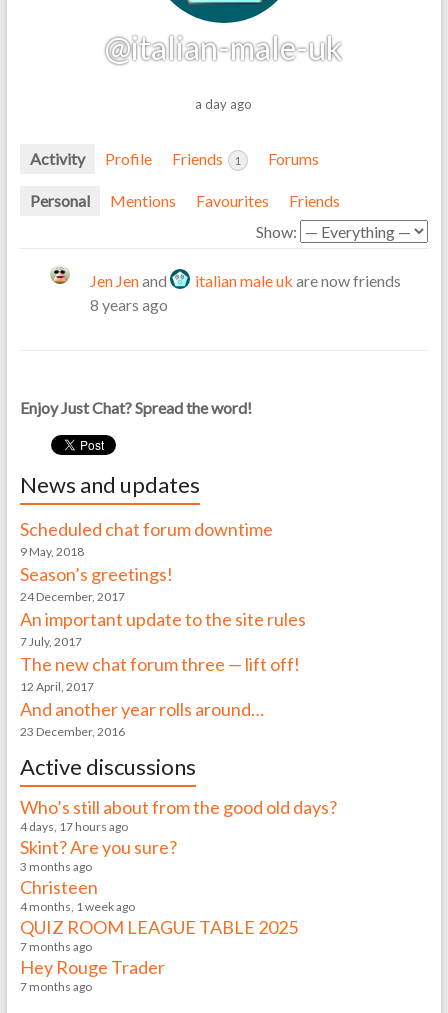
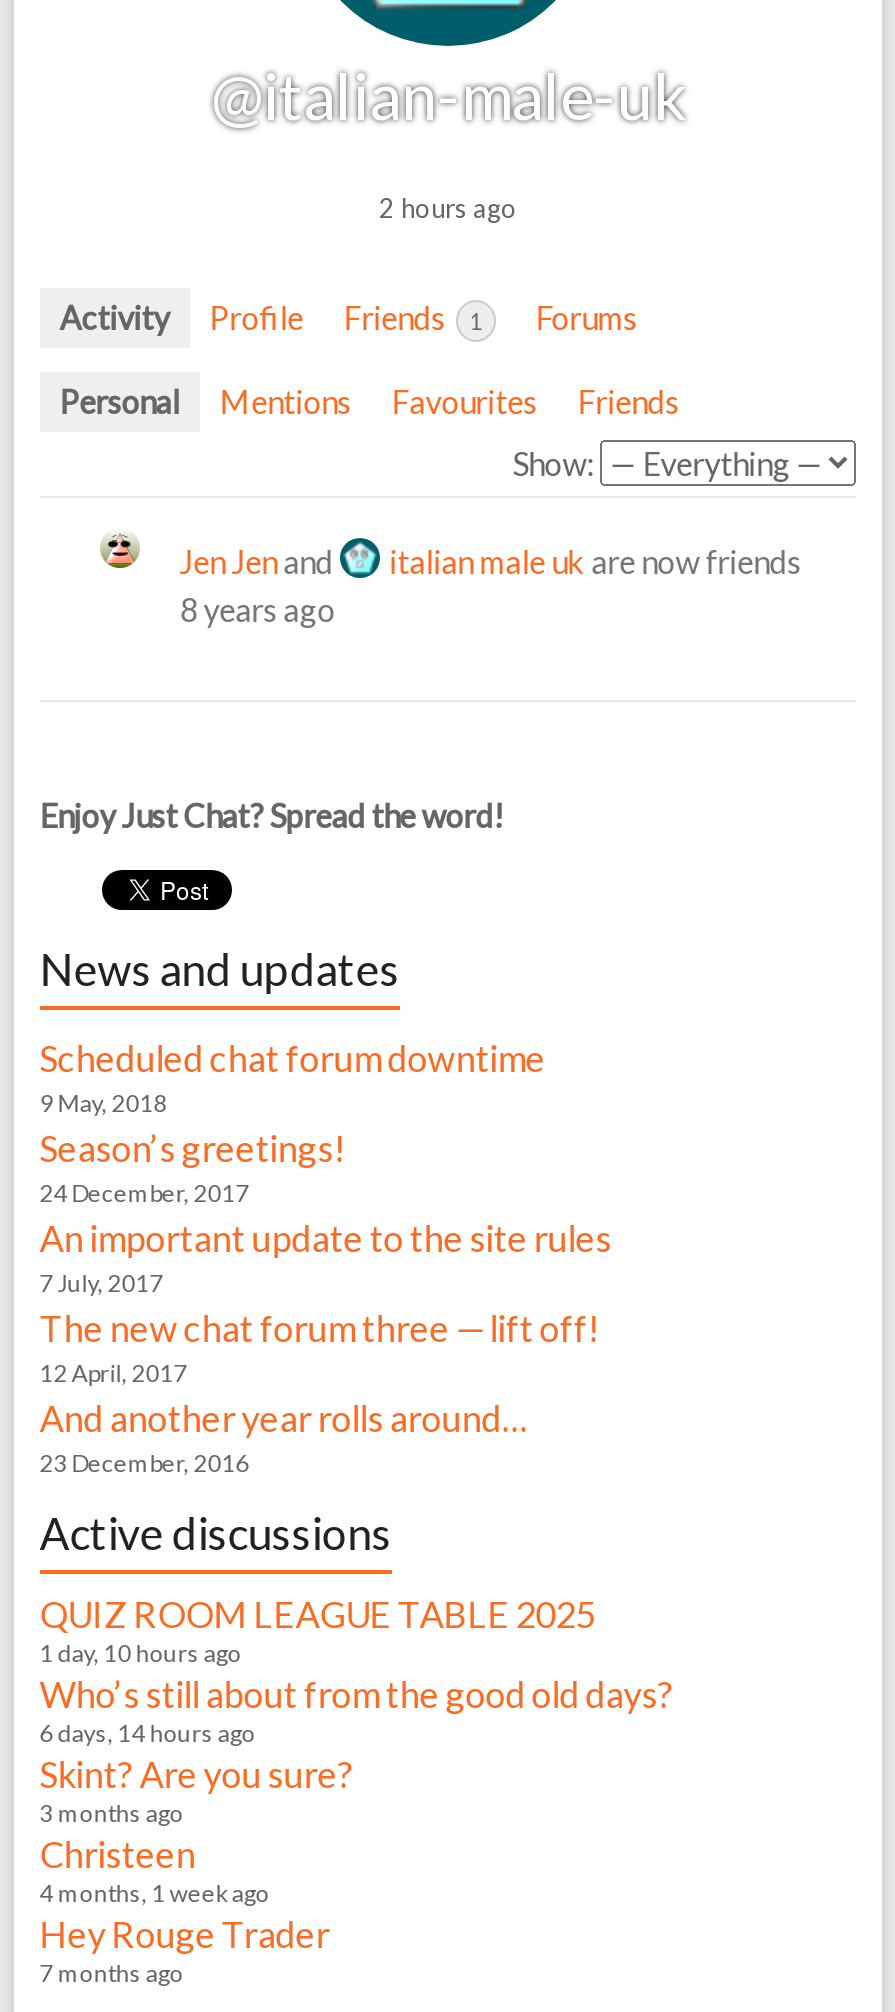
[195,96,252,112] a day ago -> [379,192,517,224] 2 hours ago
none -> [40,1638,242,1668] 1 day, 10 hours ago
moved [20,796,337,818] -> [40,1672,674,1716]: Who’s still about from the good old days?
[20,819,128,834] 4 days, 17 hours ago -> [40,1718,256,1748] 6 days, 14 hours ago
moved [20,836,177,914] -> [40,1752,354,1908]: Skint? Are you sure? | 3 months ago | Christeen | 4 months, 1 week ago
moved [20,916,298,938] -> [40,1592,596,1636]: QUIZ ROOM LEAGUE TABLE 2025
[20,939,92,954] 7 months ago -> none

